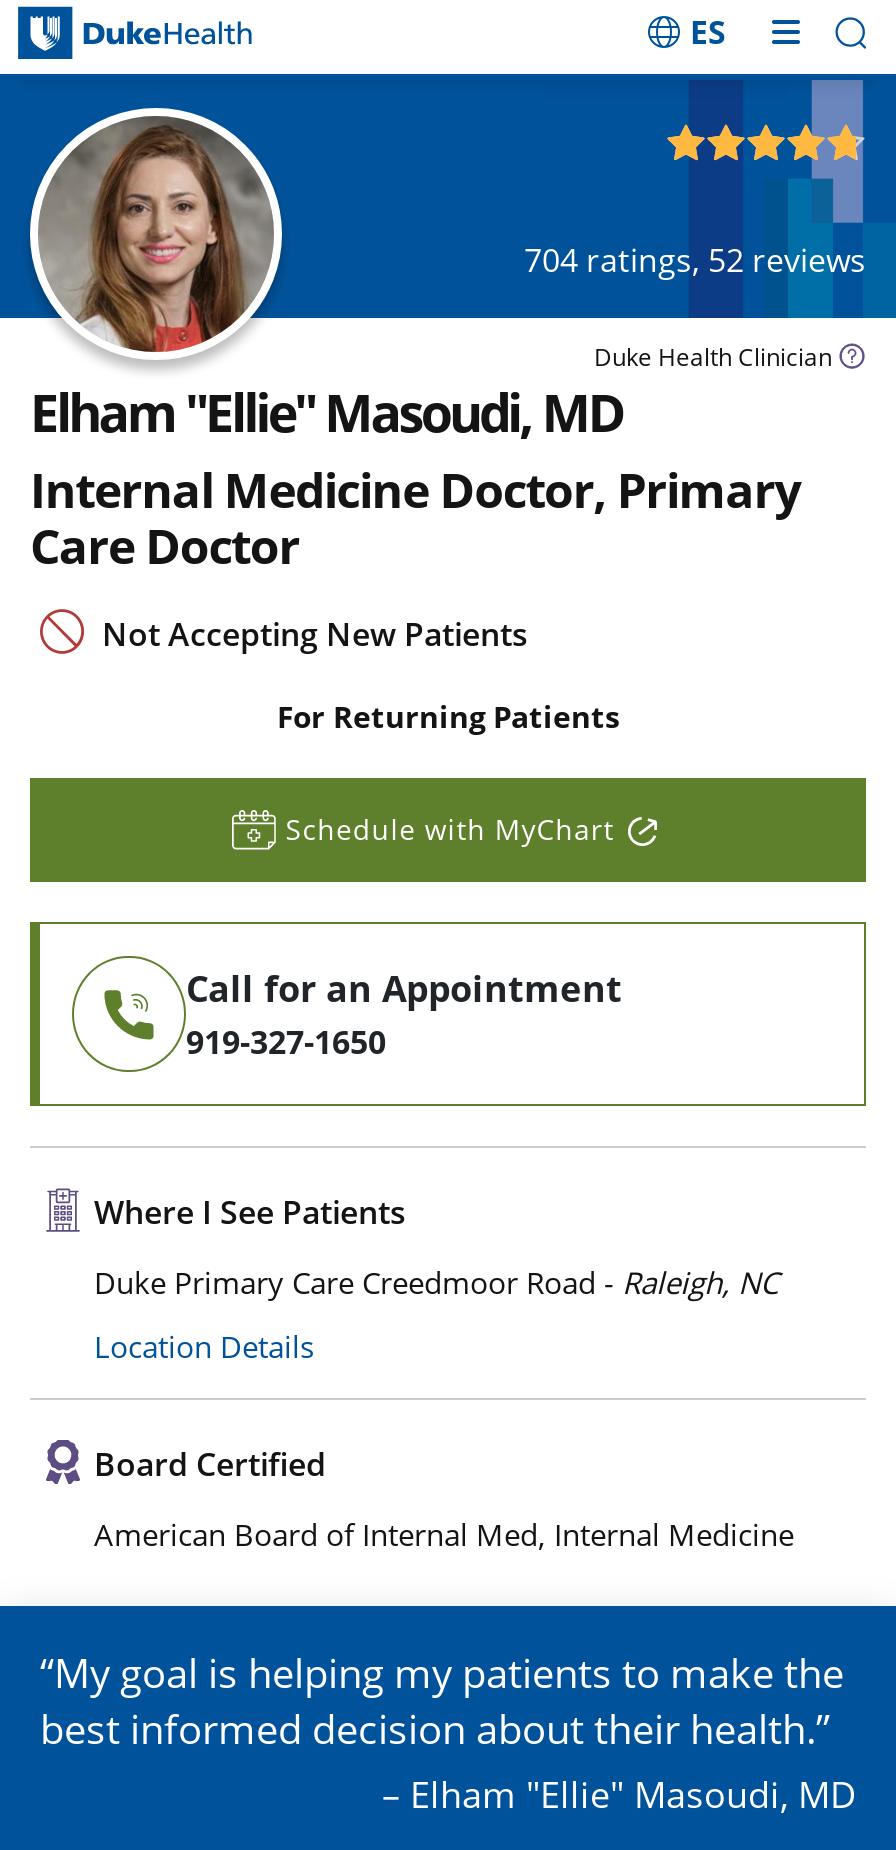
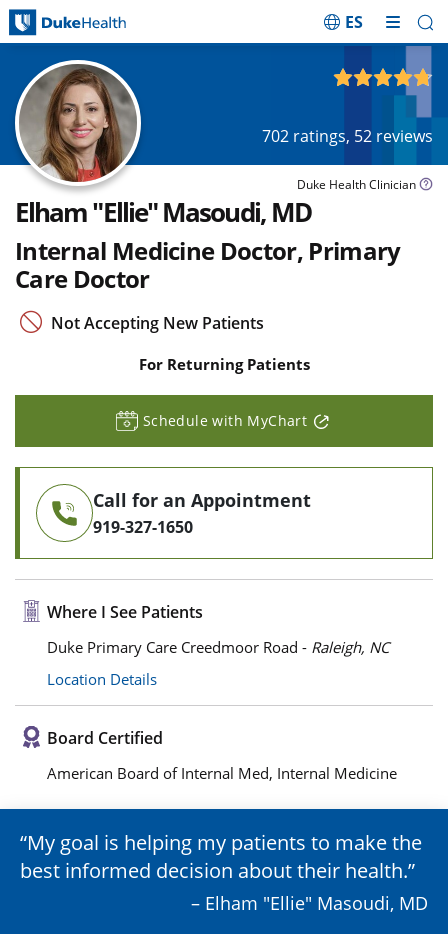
[524,238,866,282] 704 ratings, 52 reviews -> [262,125,433,147] 702 ratings, 52 reviews

